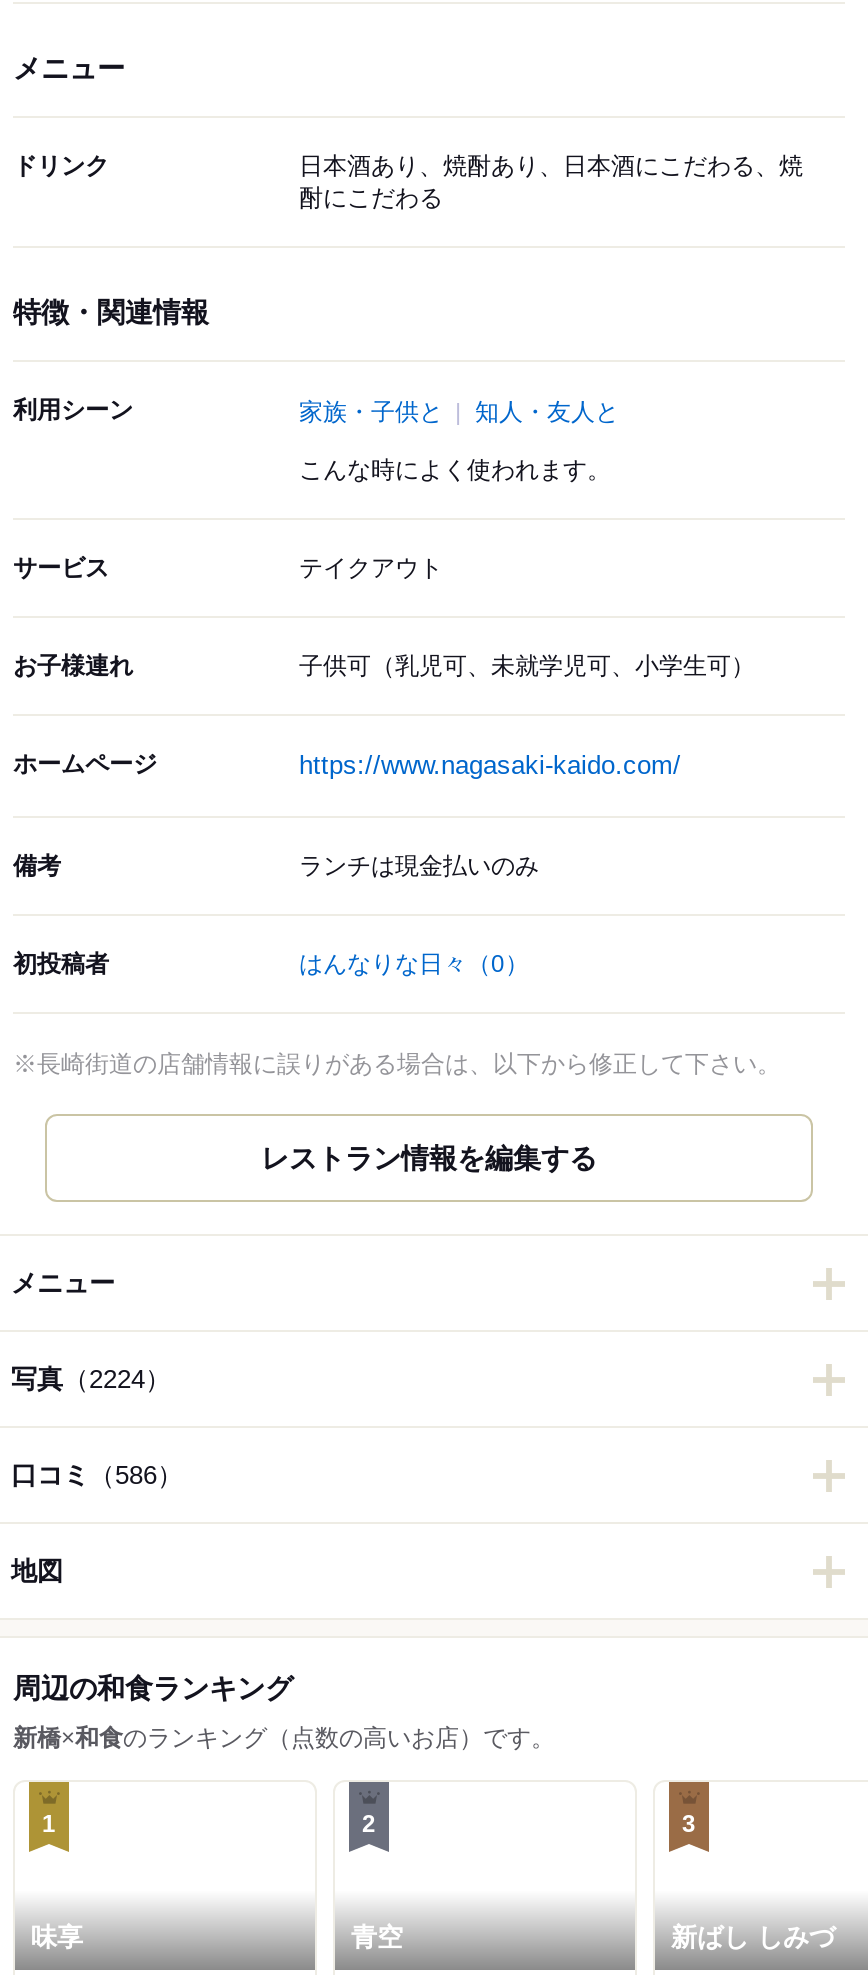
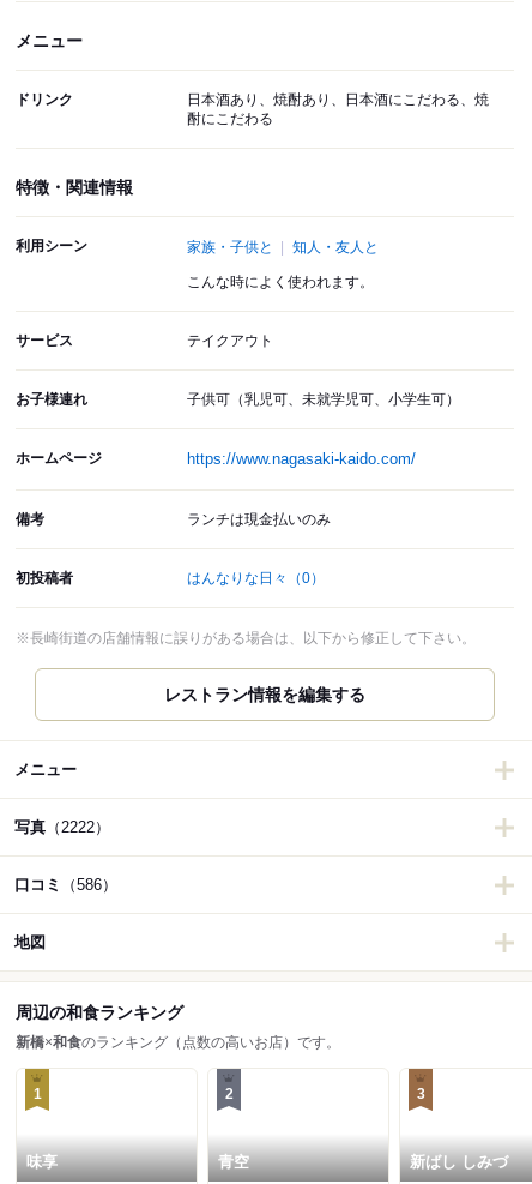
[11,1365,171,1395] 写真（2224） -> [14,818,110,836] 写真（2222）

